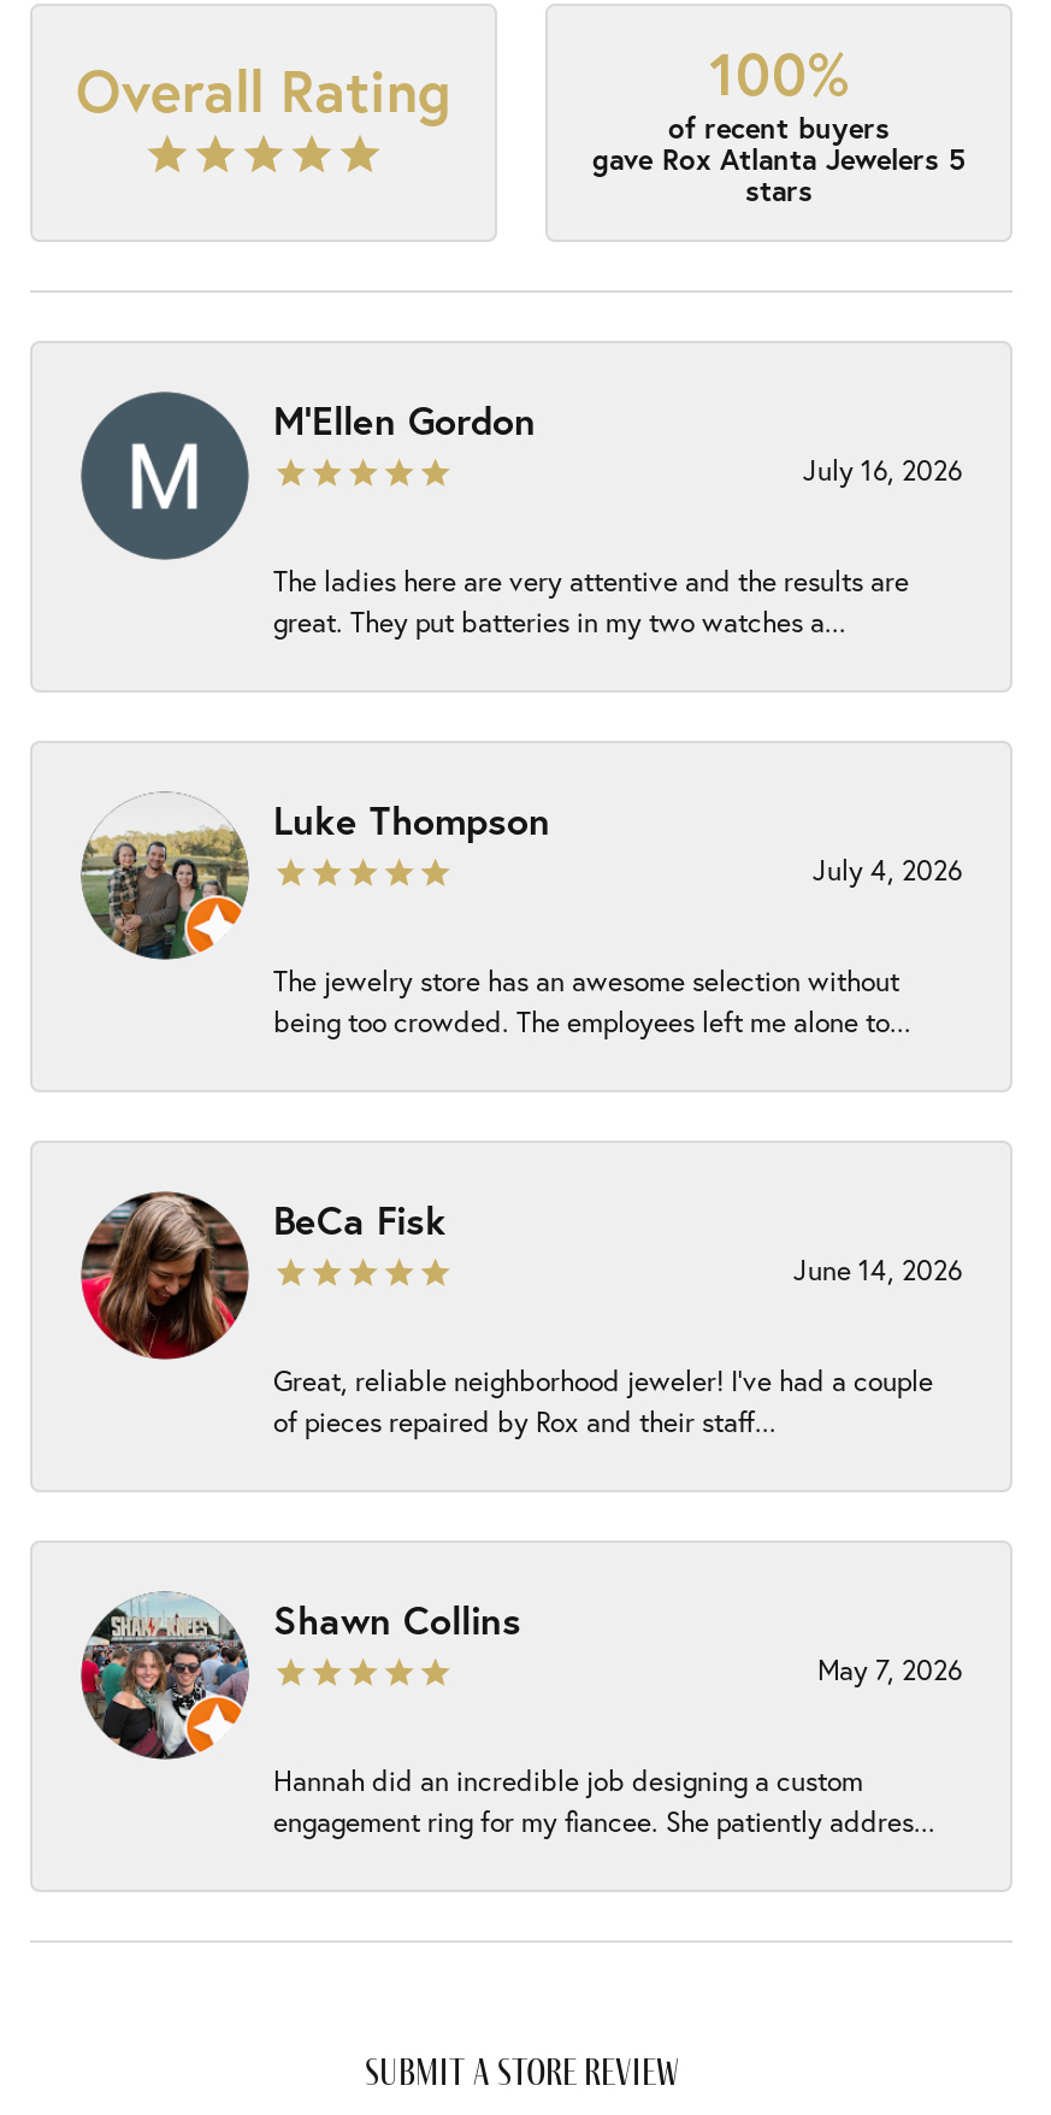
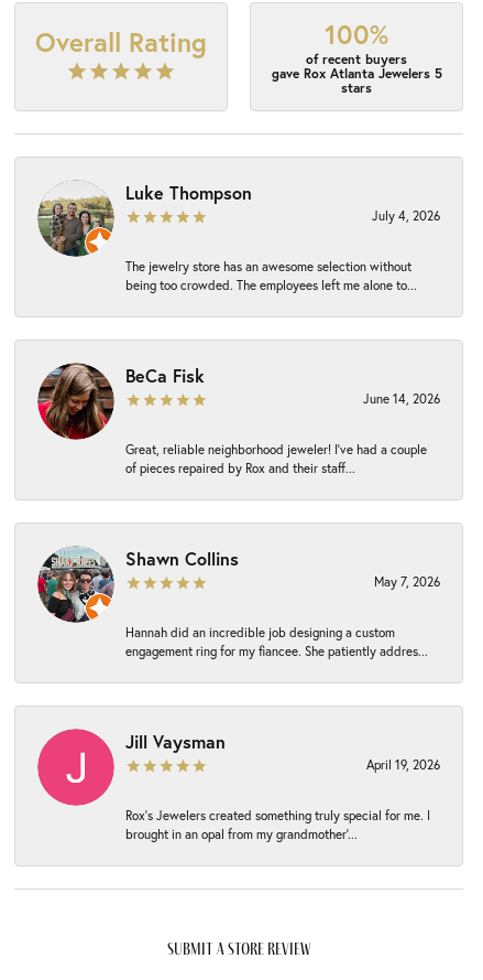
[81,391,962,640] [image] | M'Ellen Gordon | July 16, 2026 | The ladies here are very attentive and the results are | great. They put batteries in my two watches a... -> none
moved [78,794,962,1839] -> [36,181,440,659]: [image] | Luke Thompson | July 4, 2026 | ... | Hannah did an incredible job designing a custom | engagement ring for my fiancee. She patiently addres...
none -> [37,729,440,842] [image] | Jill Vaysman | April 19, 2026 | Rox’s Jewelers created something truly special for me. I | brought in an opal from my grandmother’...

